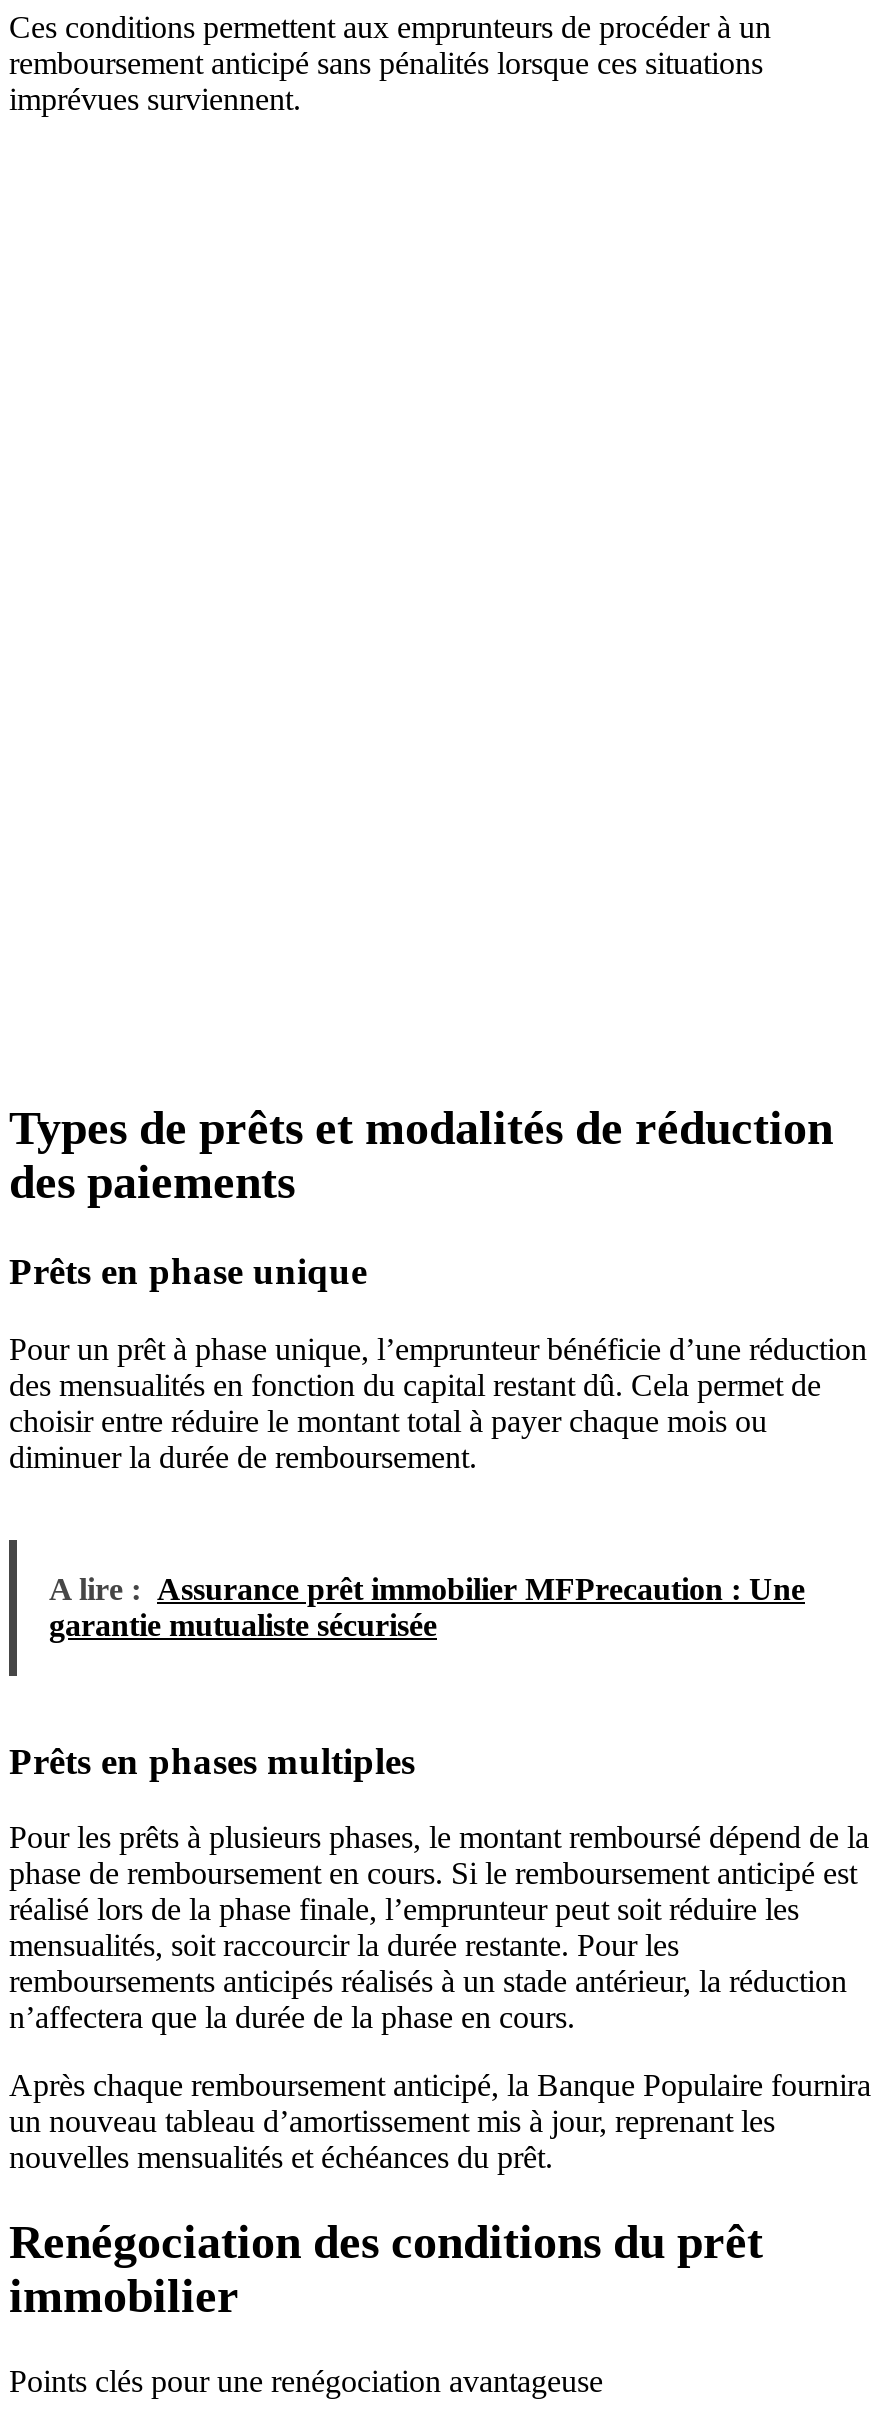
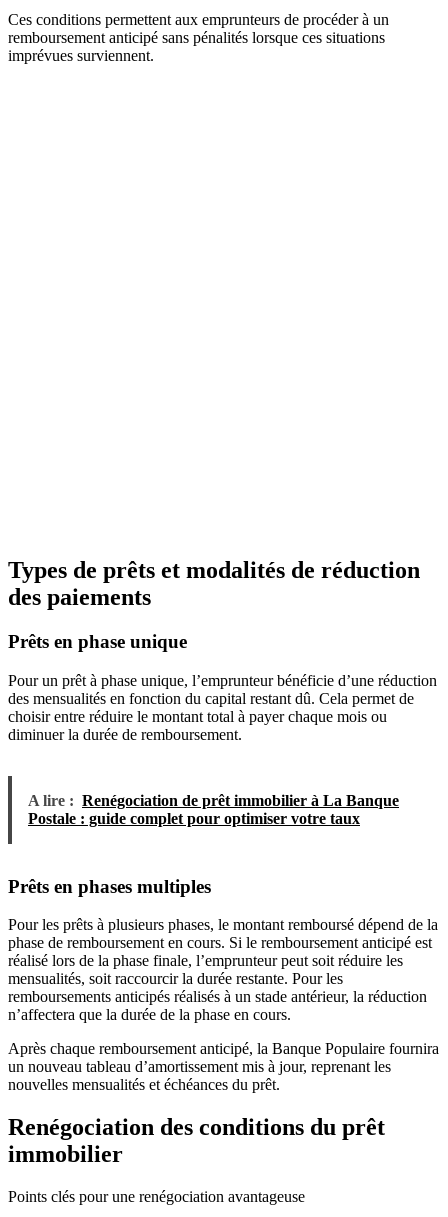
[49,1571,805,1641] A lire : Assurance prêt immobilier MFPrecaution : Une | garantie mutualiste sécurisée -> [28,791,399,826] A lire : Renégociation de prêt immobilier à La Banque | Postale : guide complet pour optimiser votre taux

